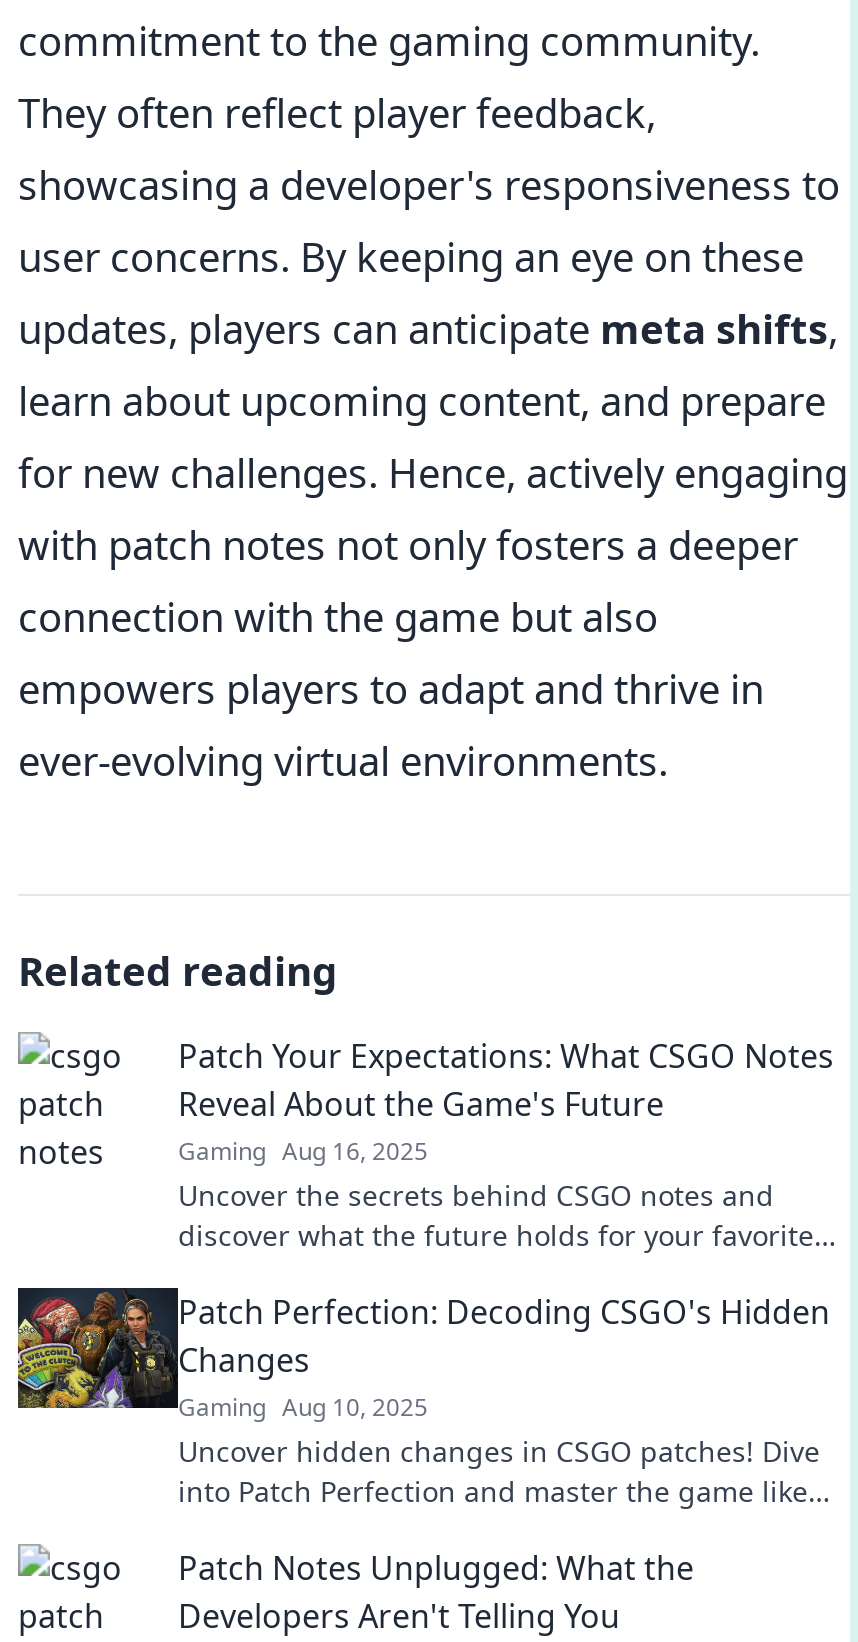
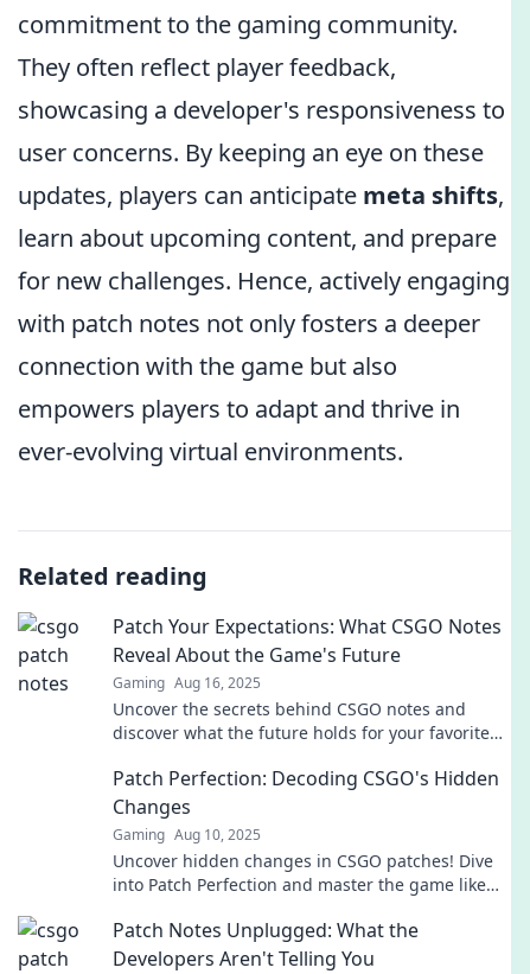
[16,1286,172,1410] [image] -> none

